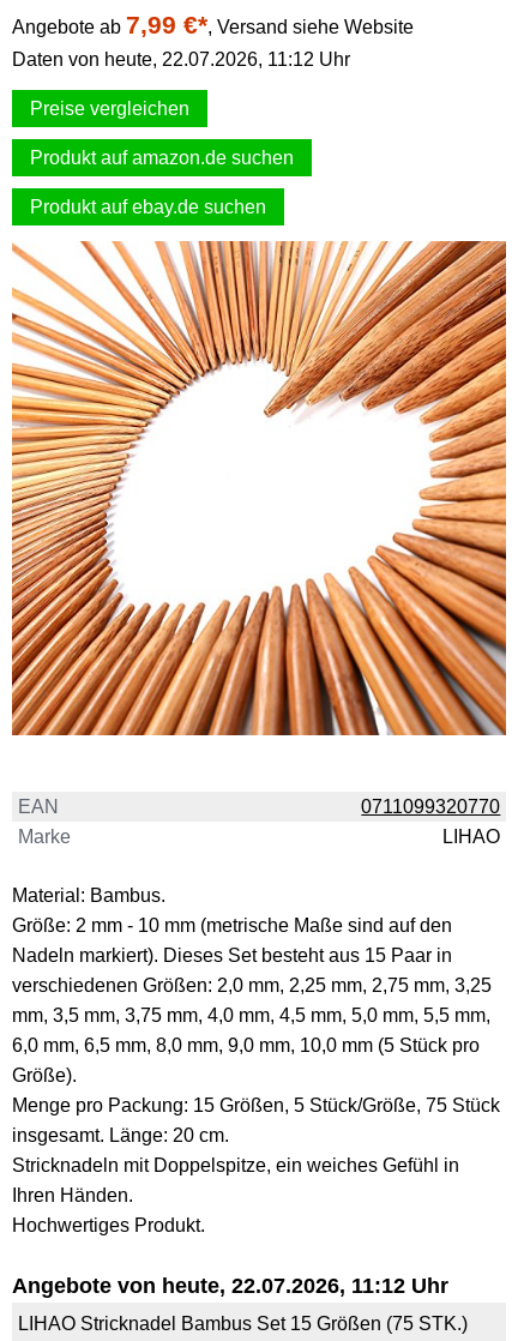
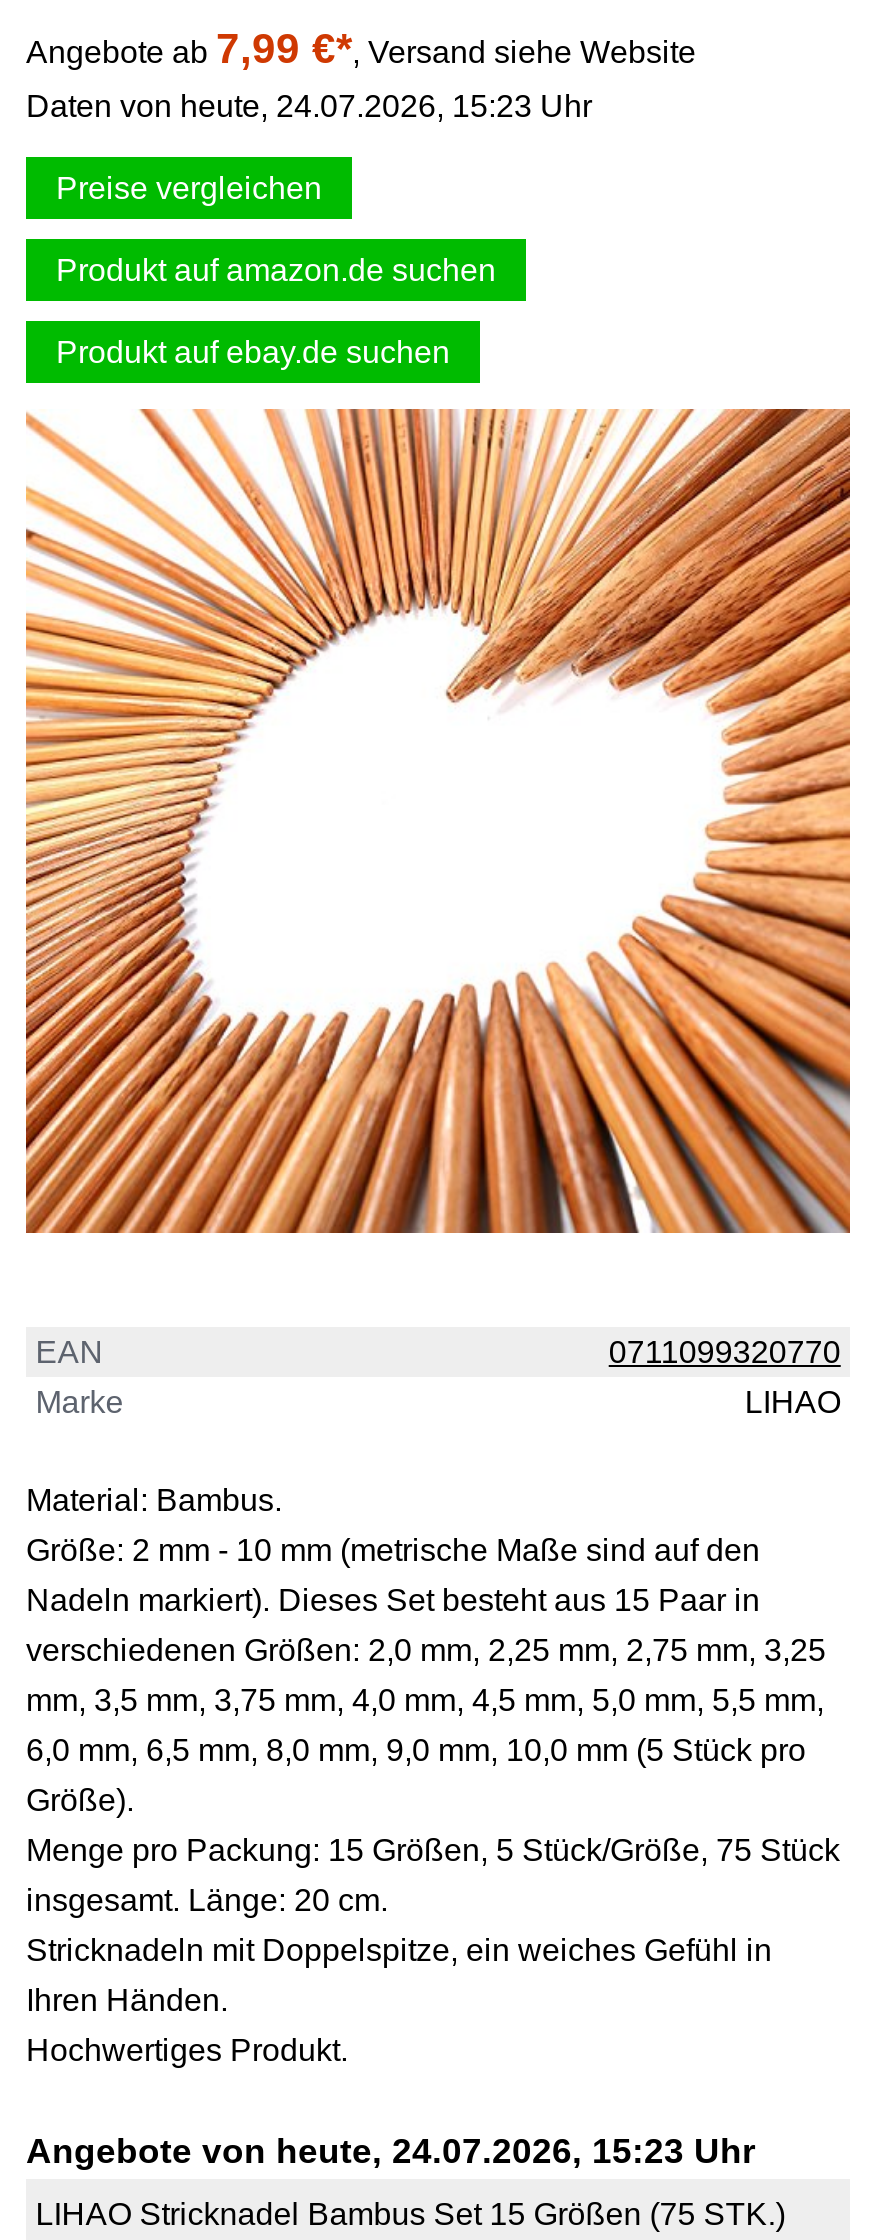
[12,49,350,70] Daten von heute, 22.07.2026, 11:12 Uhr -> [26,89,592,123] Daten von heute, 24.07.2026, 15:23 Uhr
[12,1274,448,1298] Angebote von heute, 22.07.2026, 11:12 Uhr -> [26,2132,756,2172] Angebote von heute, 24.07.2026, 15:23 Uhr

